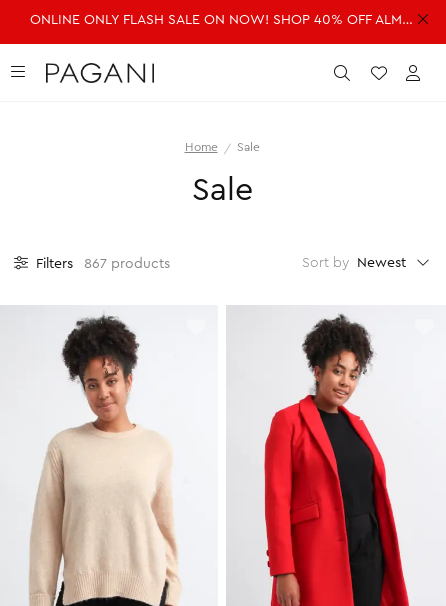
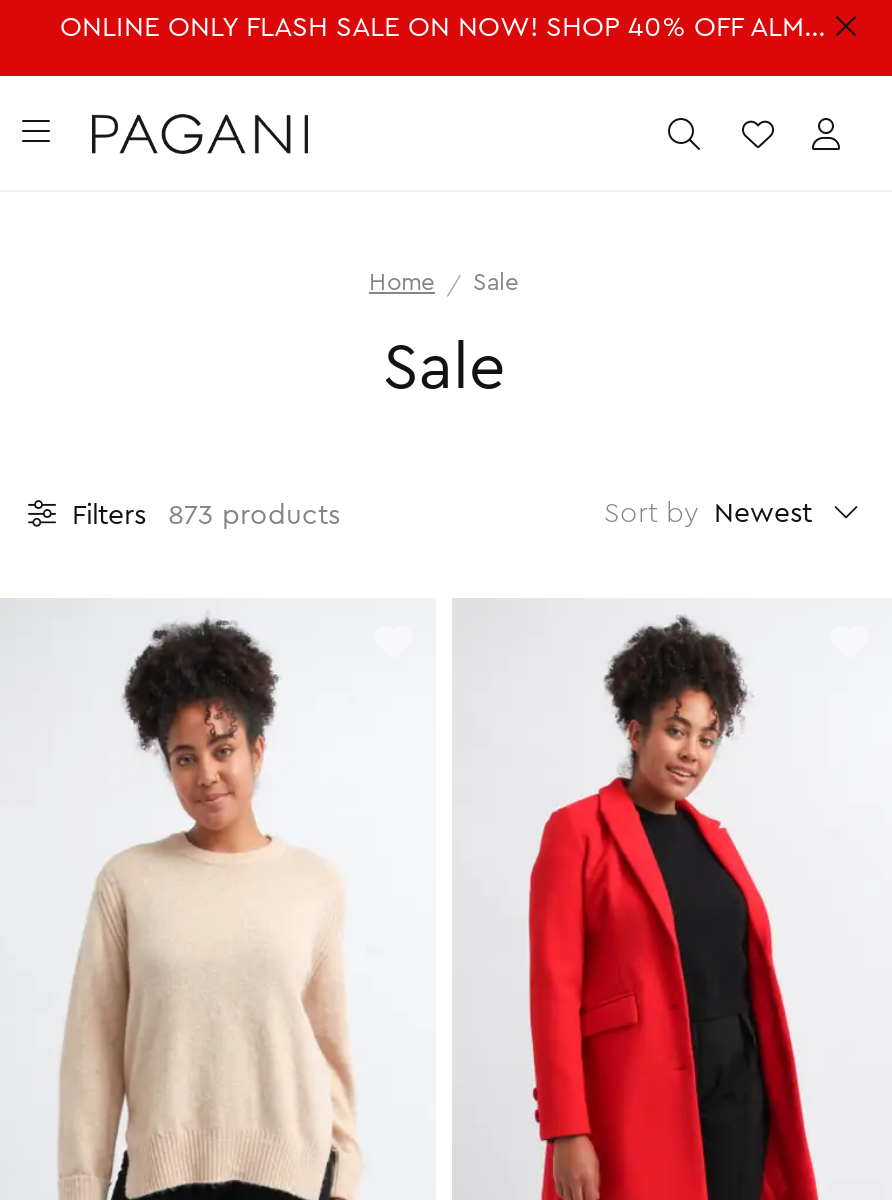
[36,257,170,271] Filters 867 products -> [72,502,340,531] Filters 873 products

